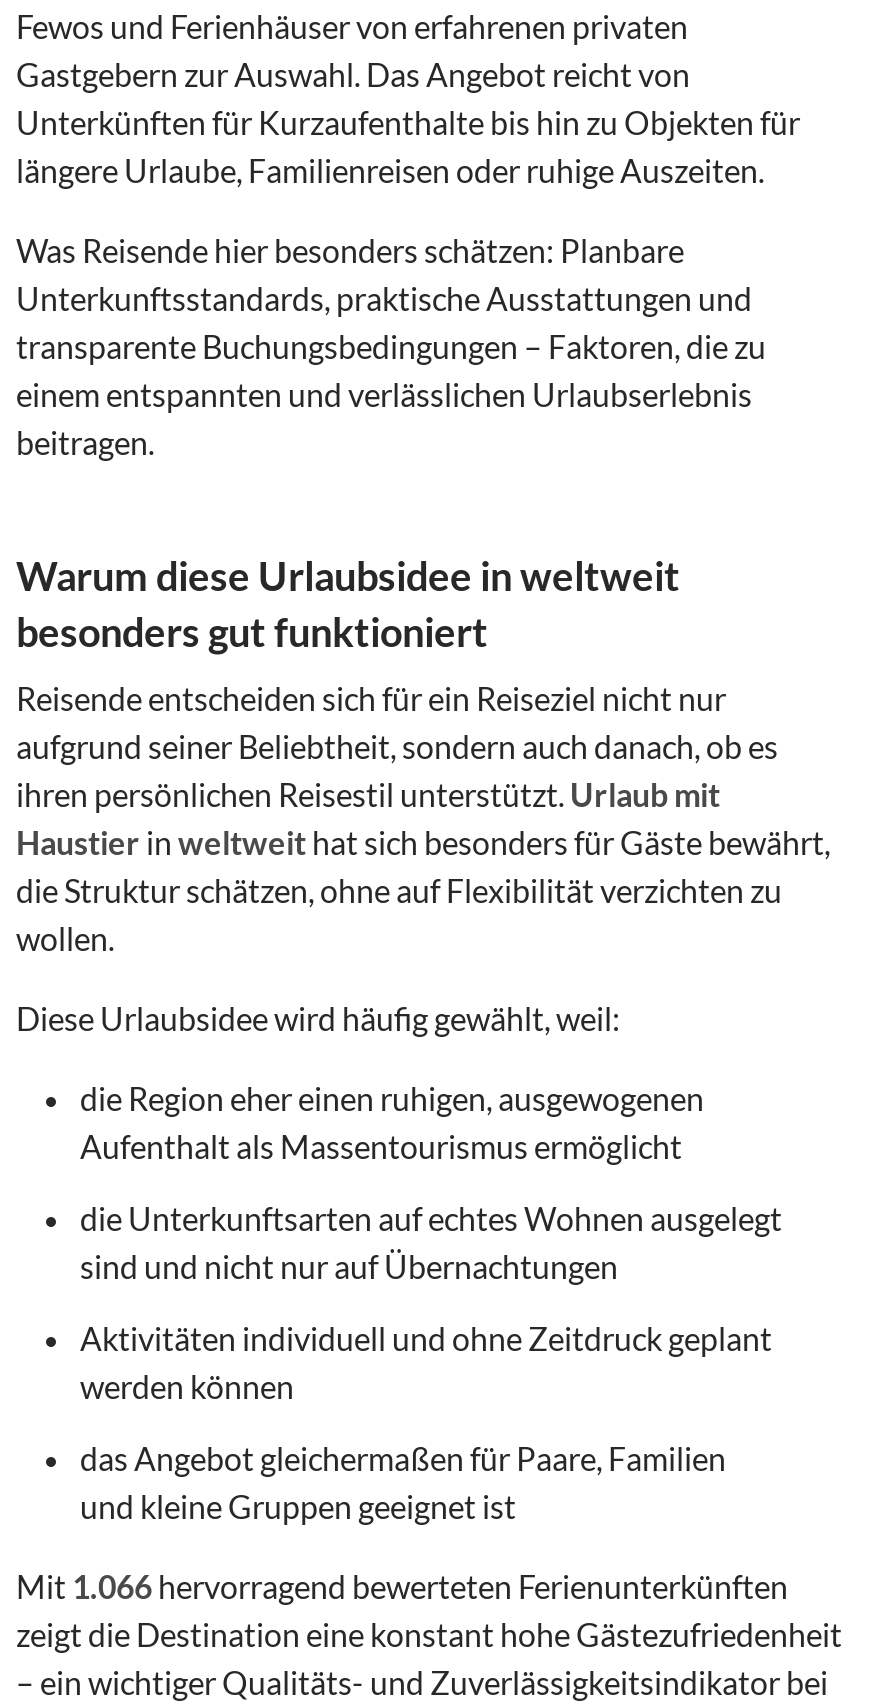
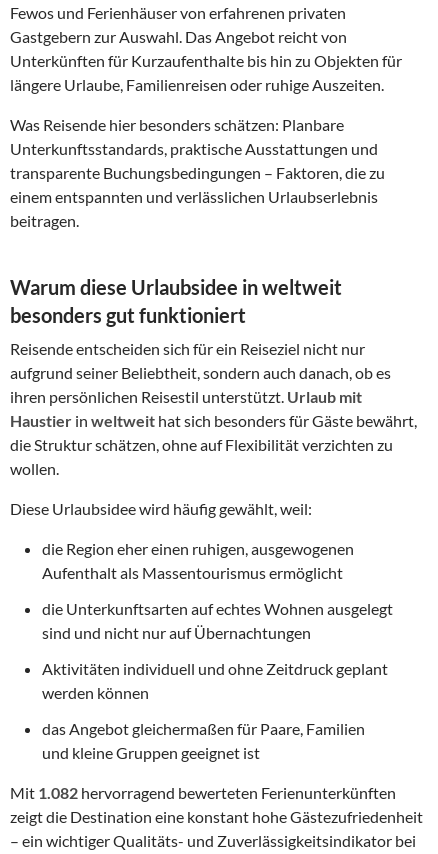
[16,1567,788,1605] Mit 1.066 hervorragend bewerteten Ferienunterkünften -> [10,783,396,802] Mit 1.082 hervorragend bewerteten Ferienunterkünften

